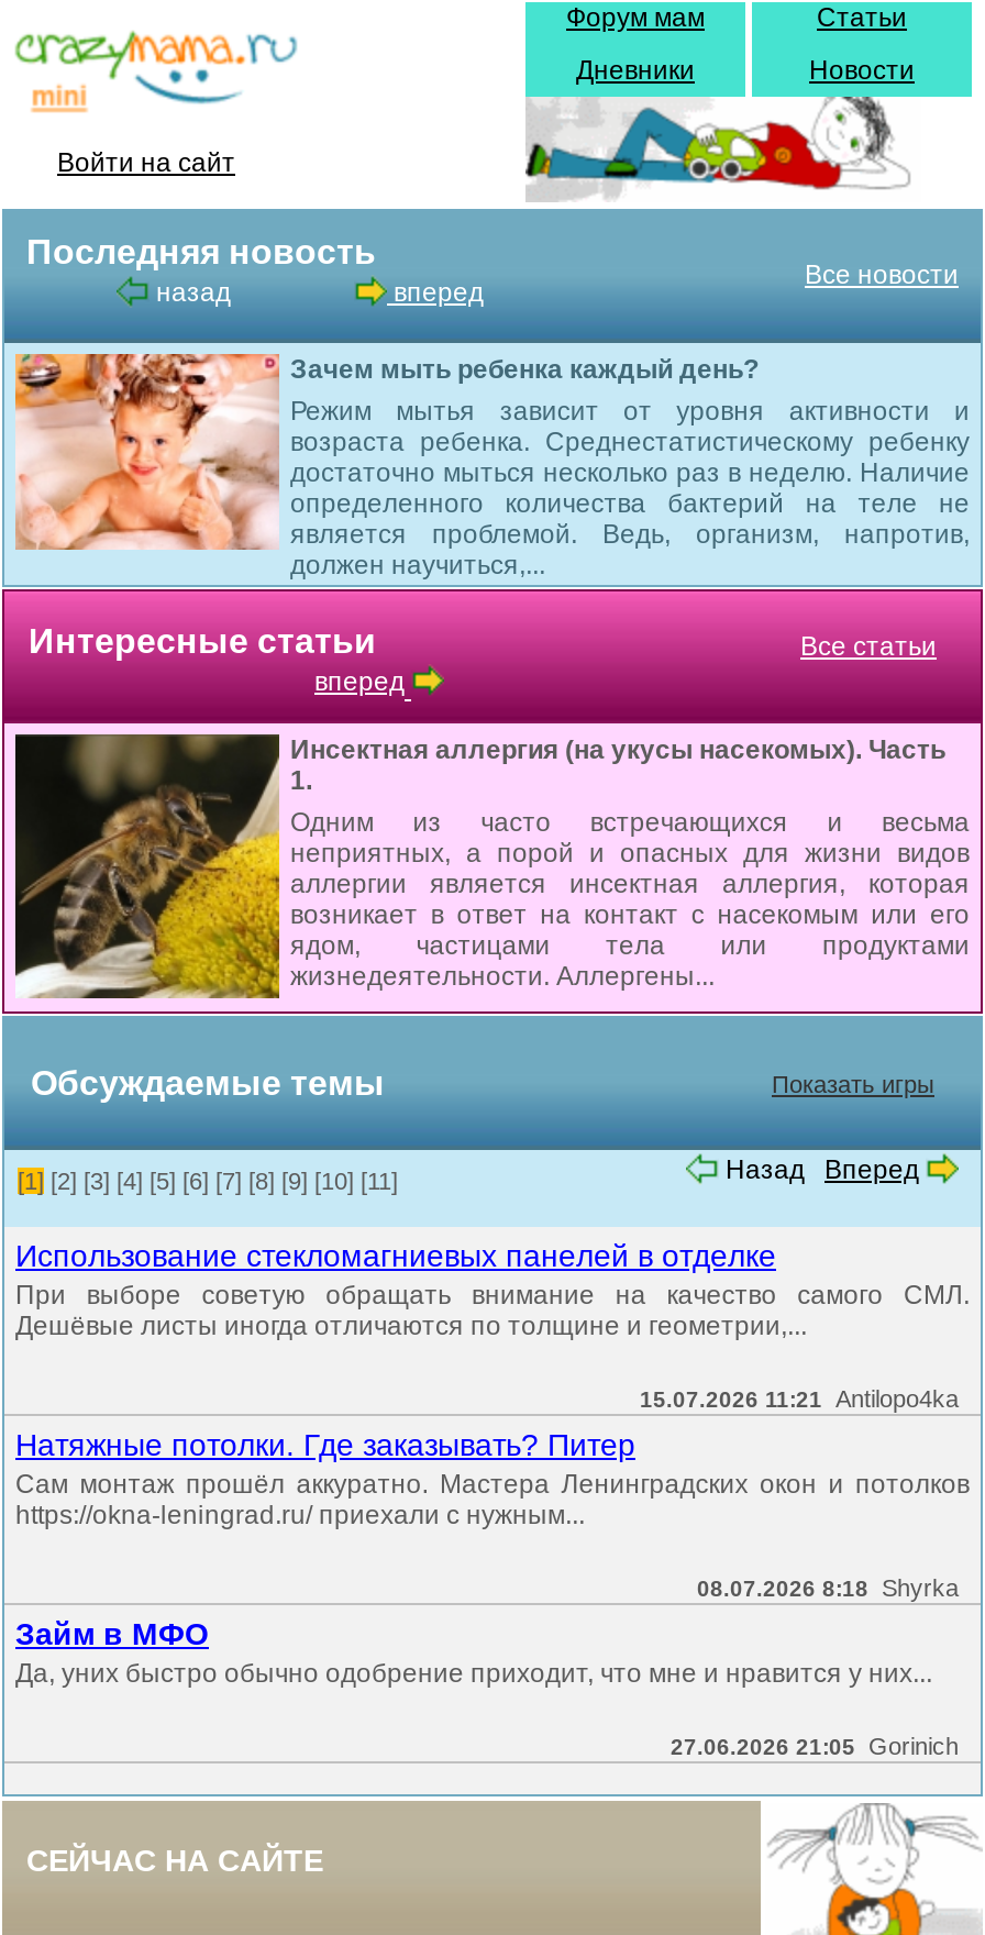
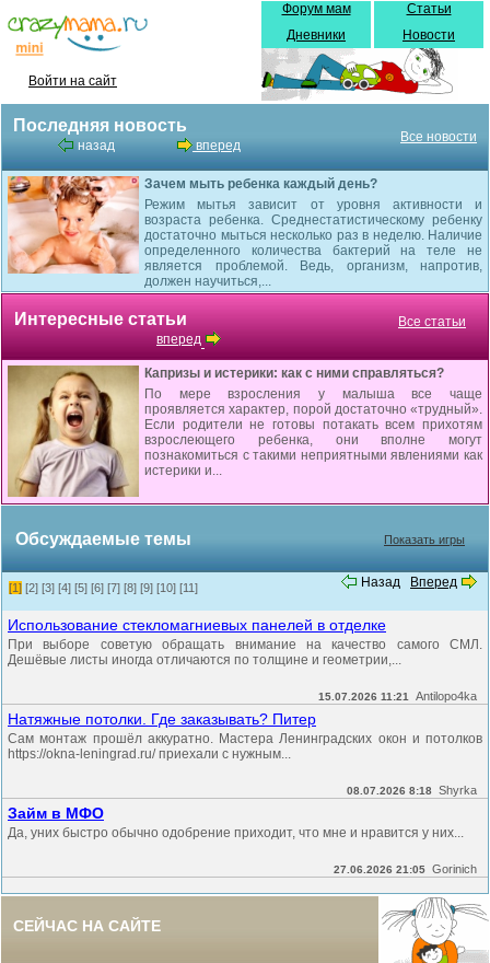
[13,732,970,1000] [image] | Инсектная аллергия (на укусы насекомых). Часть | 1. | Одним из часто встречающихся и весьма | неприятных, а порой и опасных для жизни видов | аллергии является инсектная аллергия, которая | возникает в ответ на контакт с насекомым или его | ядом, частицами тела или продуктами | жизнедеятельности. Аллергены... -> [7,364,482,498] [image] | Капризы и истерики: как с ними справляться? | По мере взросления у малыша все чаще | проявляется характер, порой достаточно «трудный». | Если родители не готовы потакать всем прихотям | взрослеющего ребенка, они вполне могут | познакомиться с такими неприятными явлениями как | истерики и...

